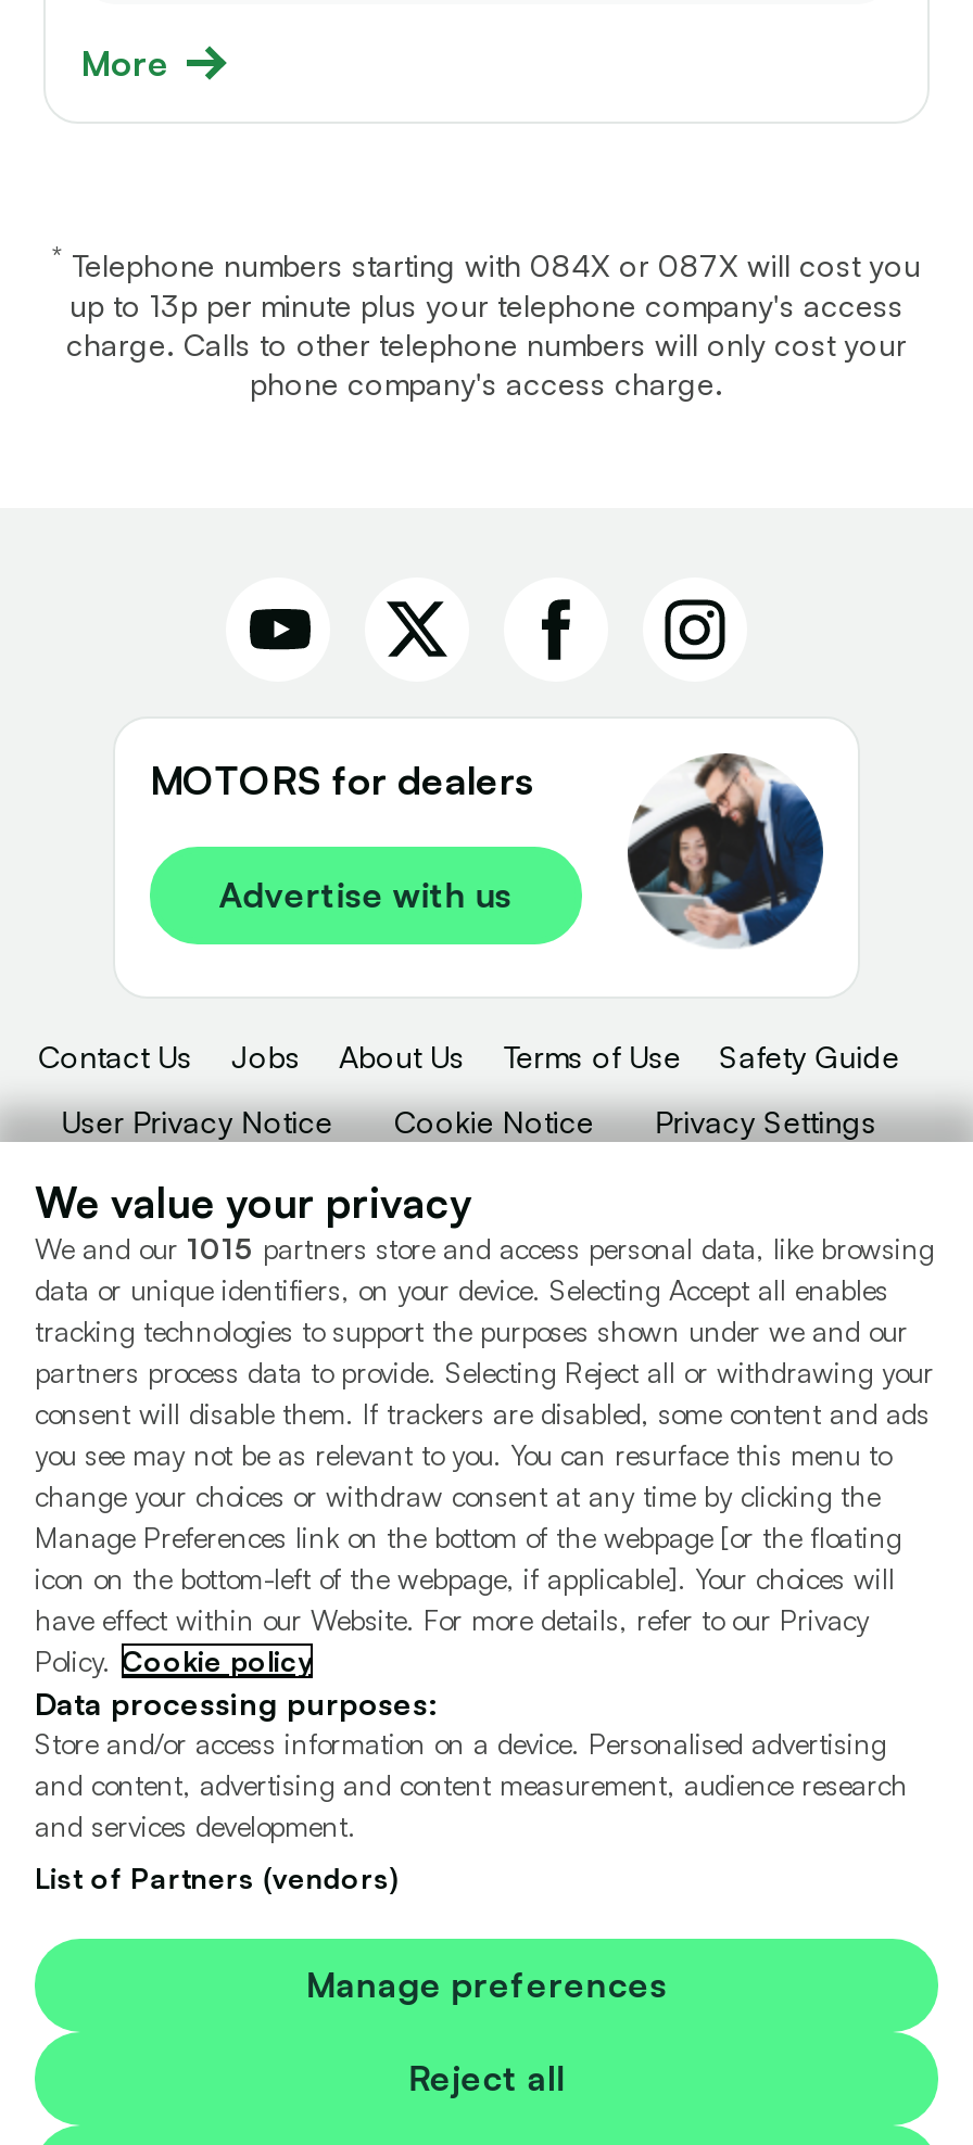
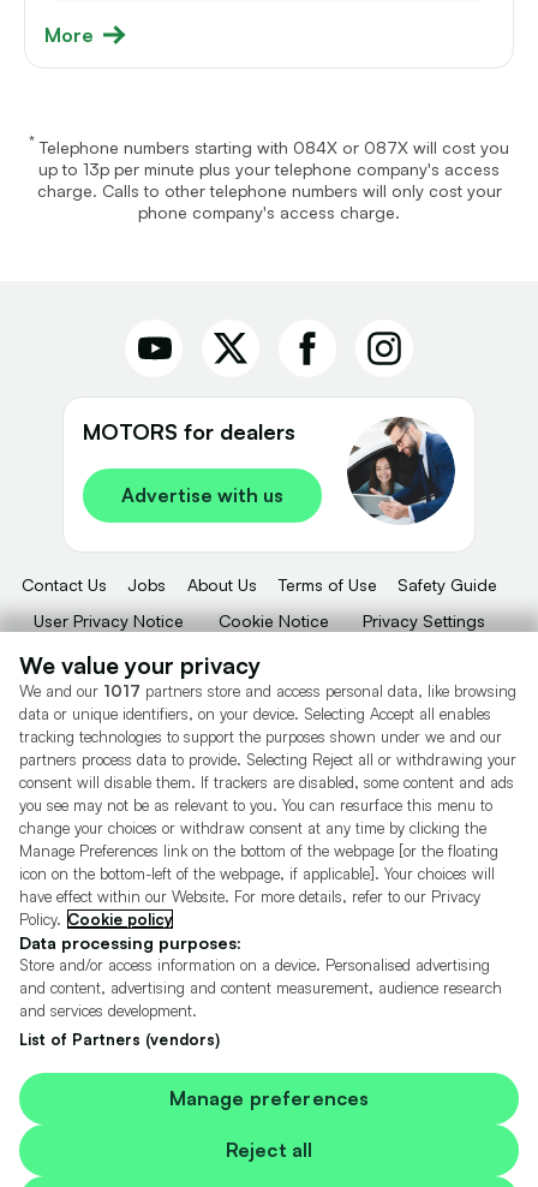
[35,1231,934,1266] We and our 1015 partners store and access personal data, like browsing -> [19,681,516,700] We and our 1017 partners store and access personal data, like browsing

